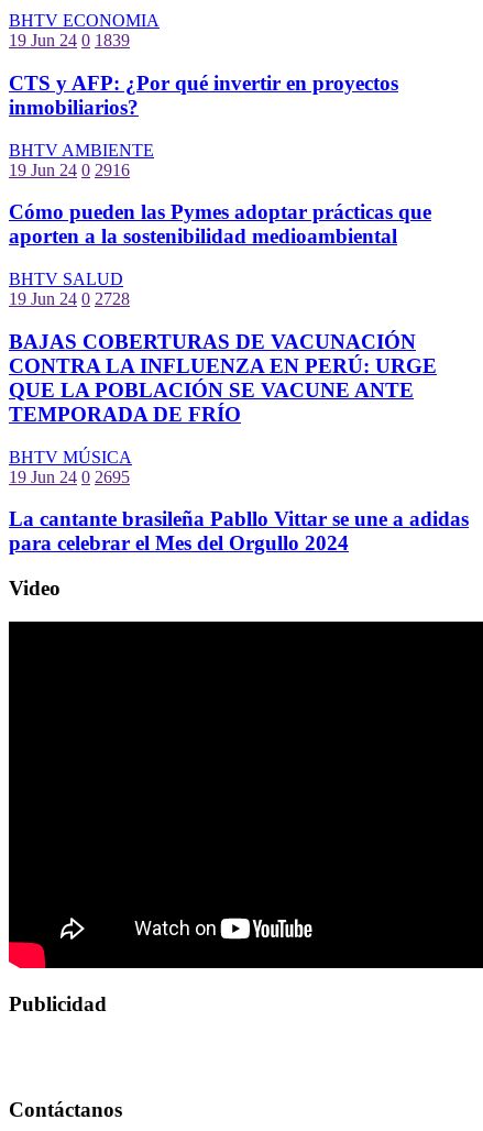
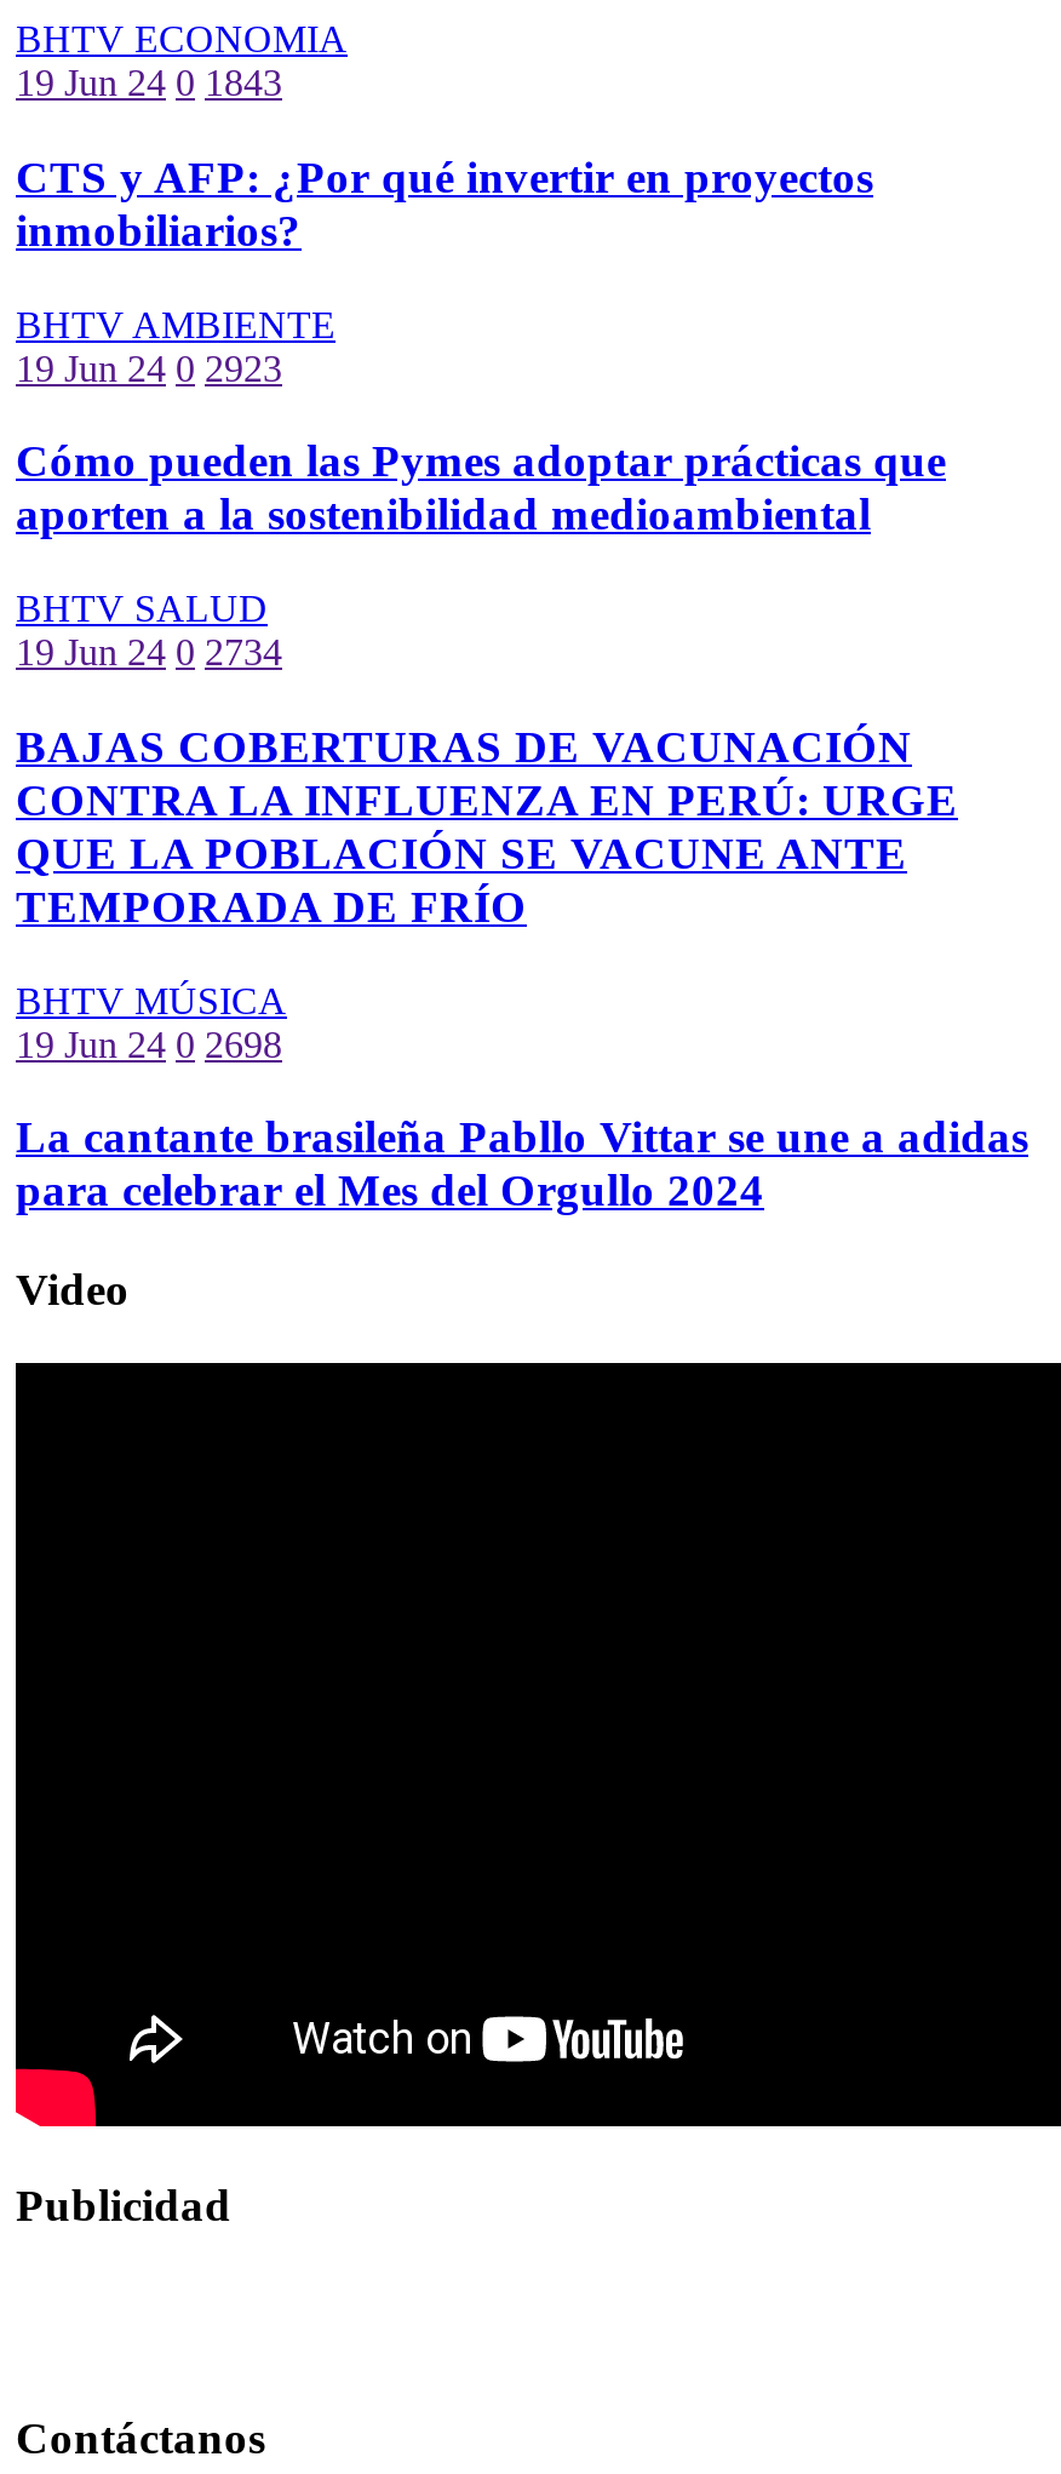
[9,31,130,50] 19 Jun 24 0 1839 -> [16,62,282,103] 19 Jun 24 0 1843
[9,160,130,179] 19 Jun 24 0 2916 -> [16,347,282,388] 19 Jun 24 0 2923
[9,289,130,308] 19 Jun 24 0 2728 -> [16,631,282,673] 19 Jun 24 0 2734
[9,467,130,486] 19 Jun 24 0 2695 -> [16,1023,282,1064] 19 Jun 24 0 2698

